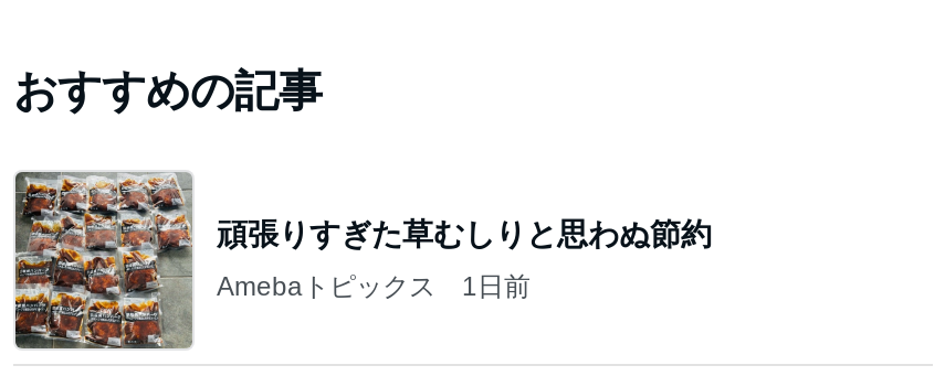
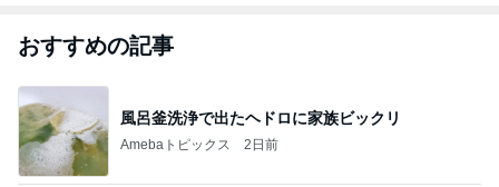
[13,170,712,348] [image] | 頑張りすぎた草むしりと思わぬ節約 -> [18,87,401,177] [image] | 風呂釜洗浄で出たヘドロに家族ビックリ
[217,270,531,301] Amebaトピックス 1日前 -> [120,136,278,152] Amebaトピックス 2日前

